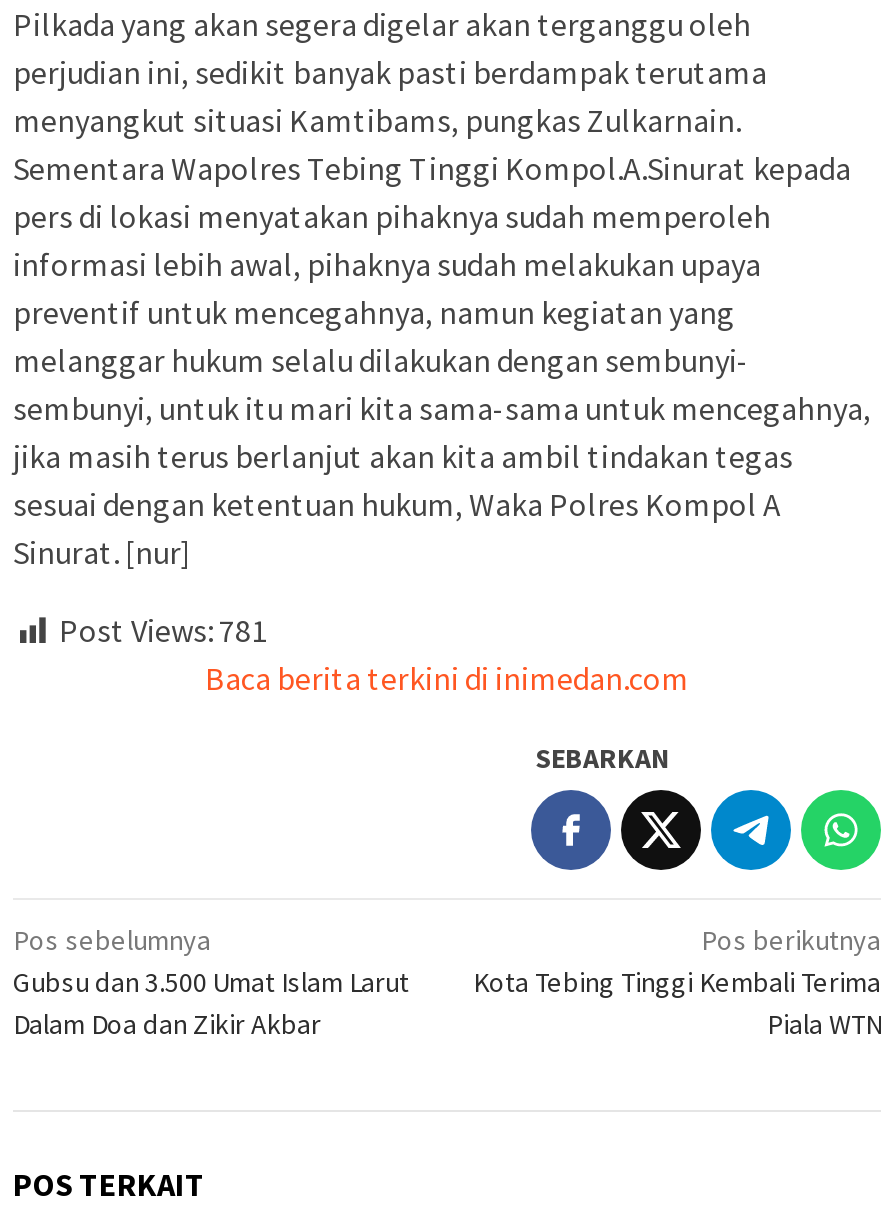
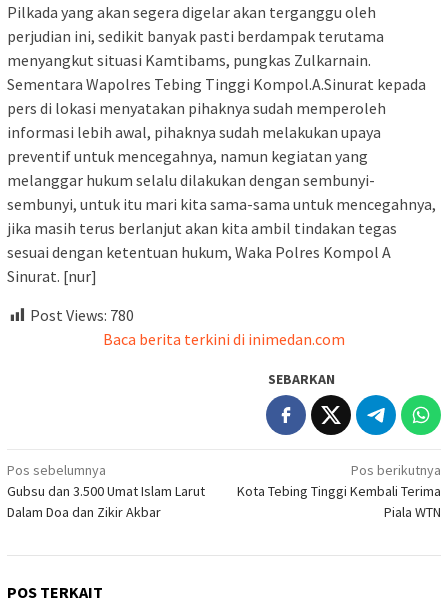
[59,611,267,651] Post Views: 781 -> [30,305,134,325] Post Views: 780

